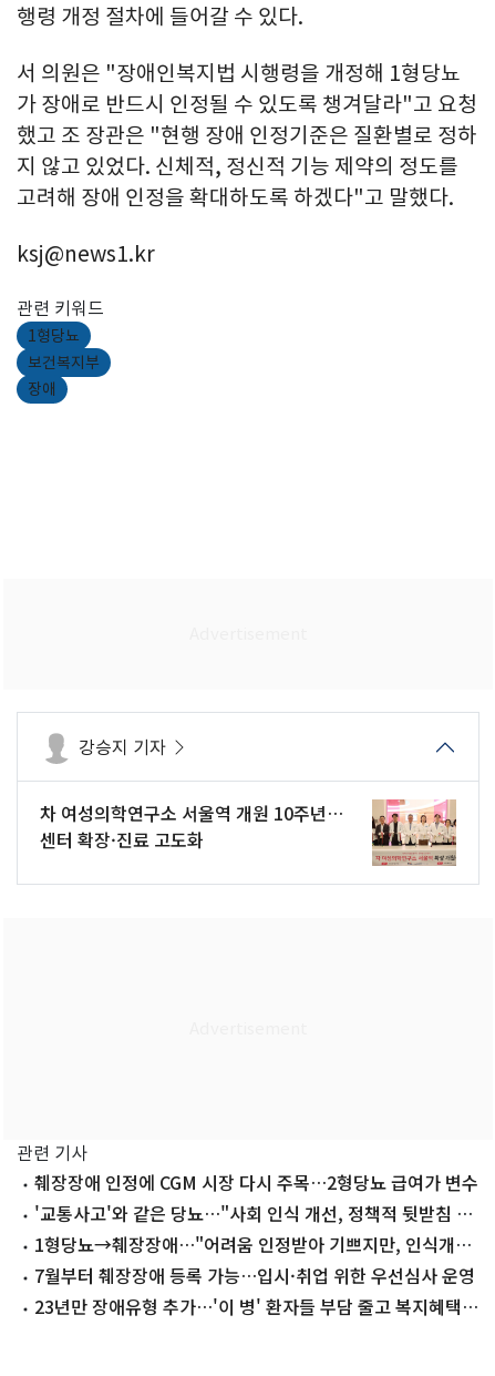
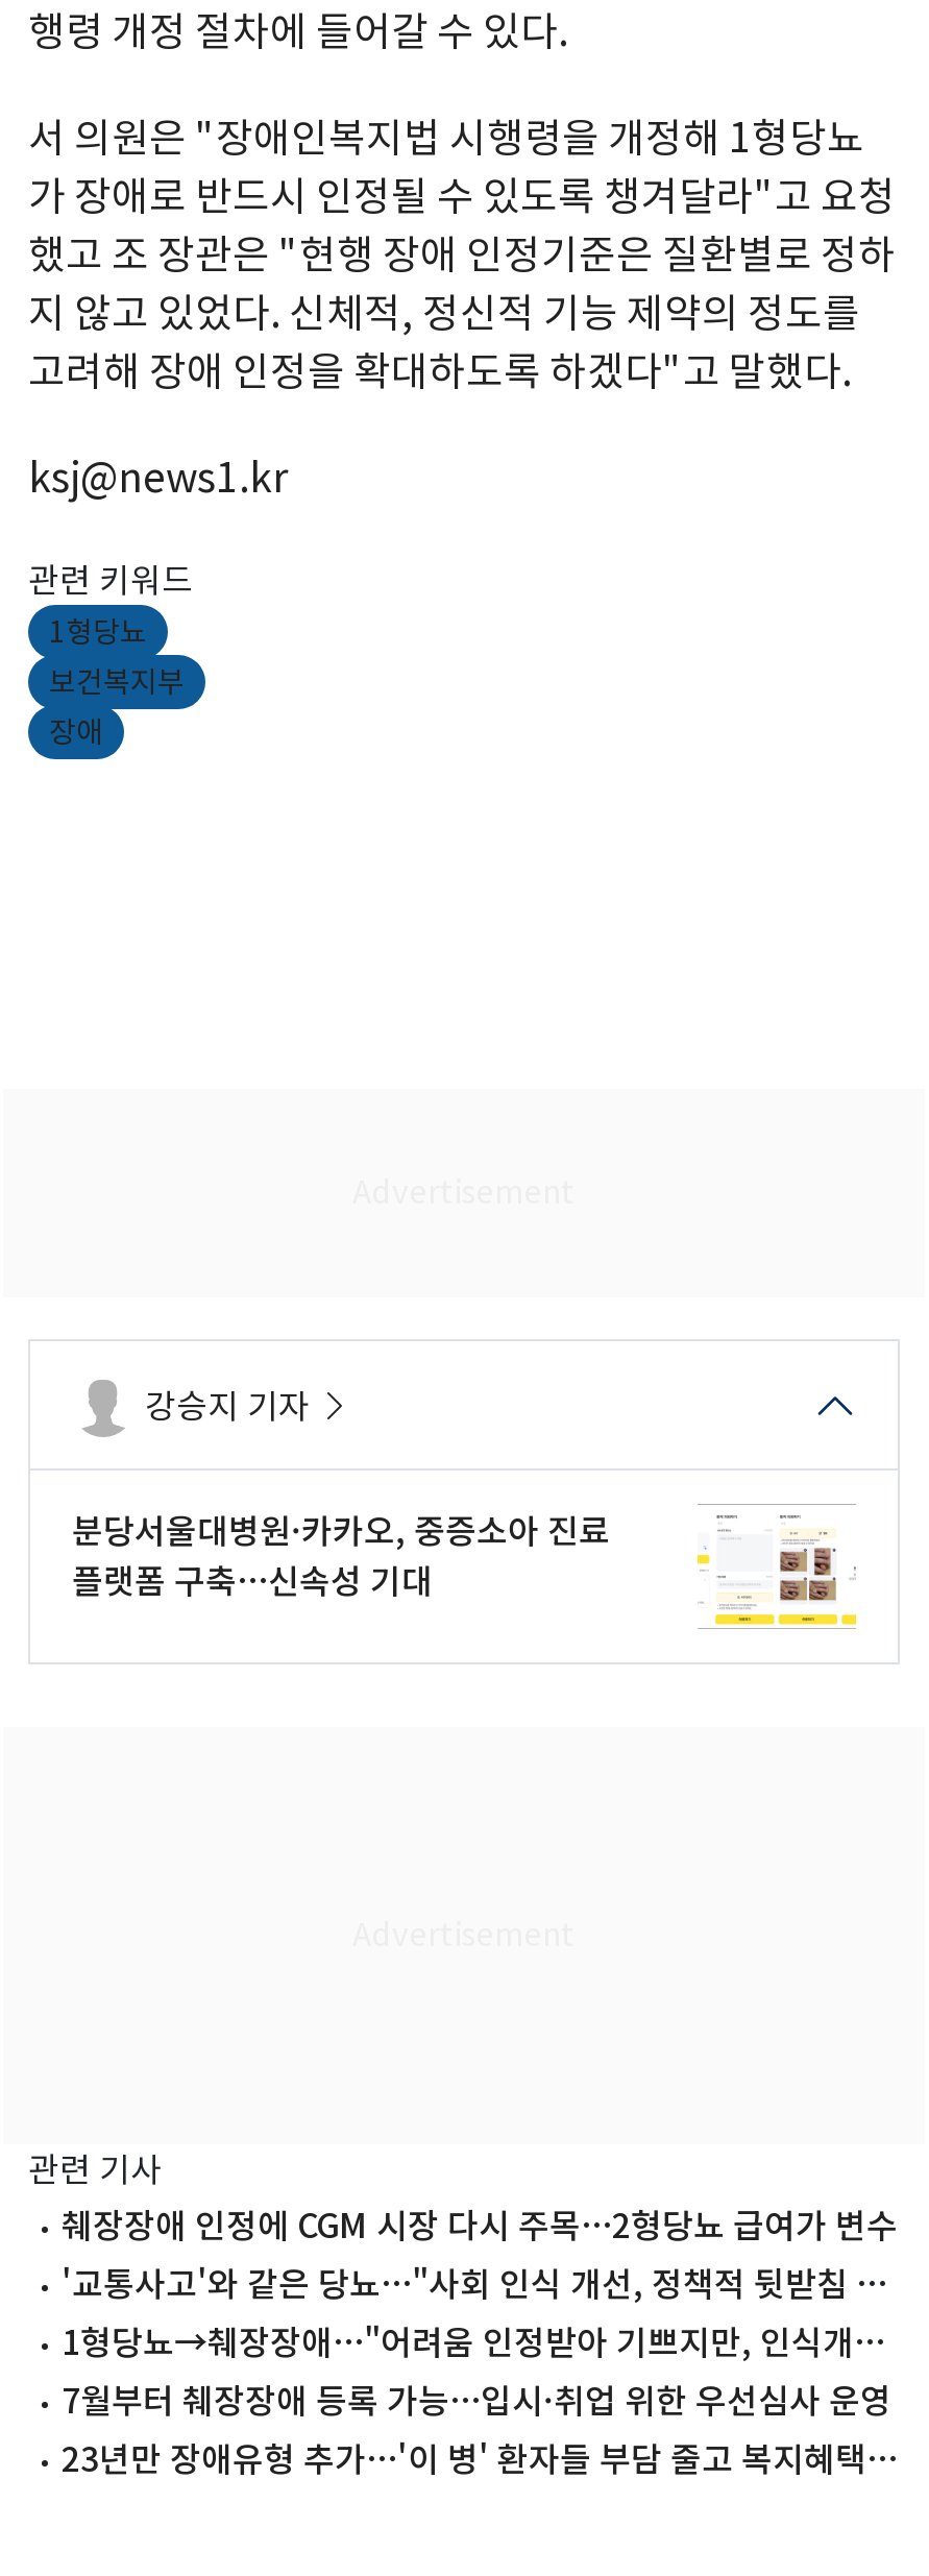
[40,800,343,853] 차 여성의학연구소 서울역 개원 10주년… | 센터 확장·진료 고도화 -> [72,1504,610,1604] 분당서울대병원·카카오, 중증소아 진료 | 플랫폼 구축…신속성 기대
[371,798,457,866] [image] -> [695,1504,858,1627] [image]

